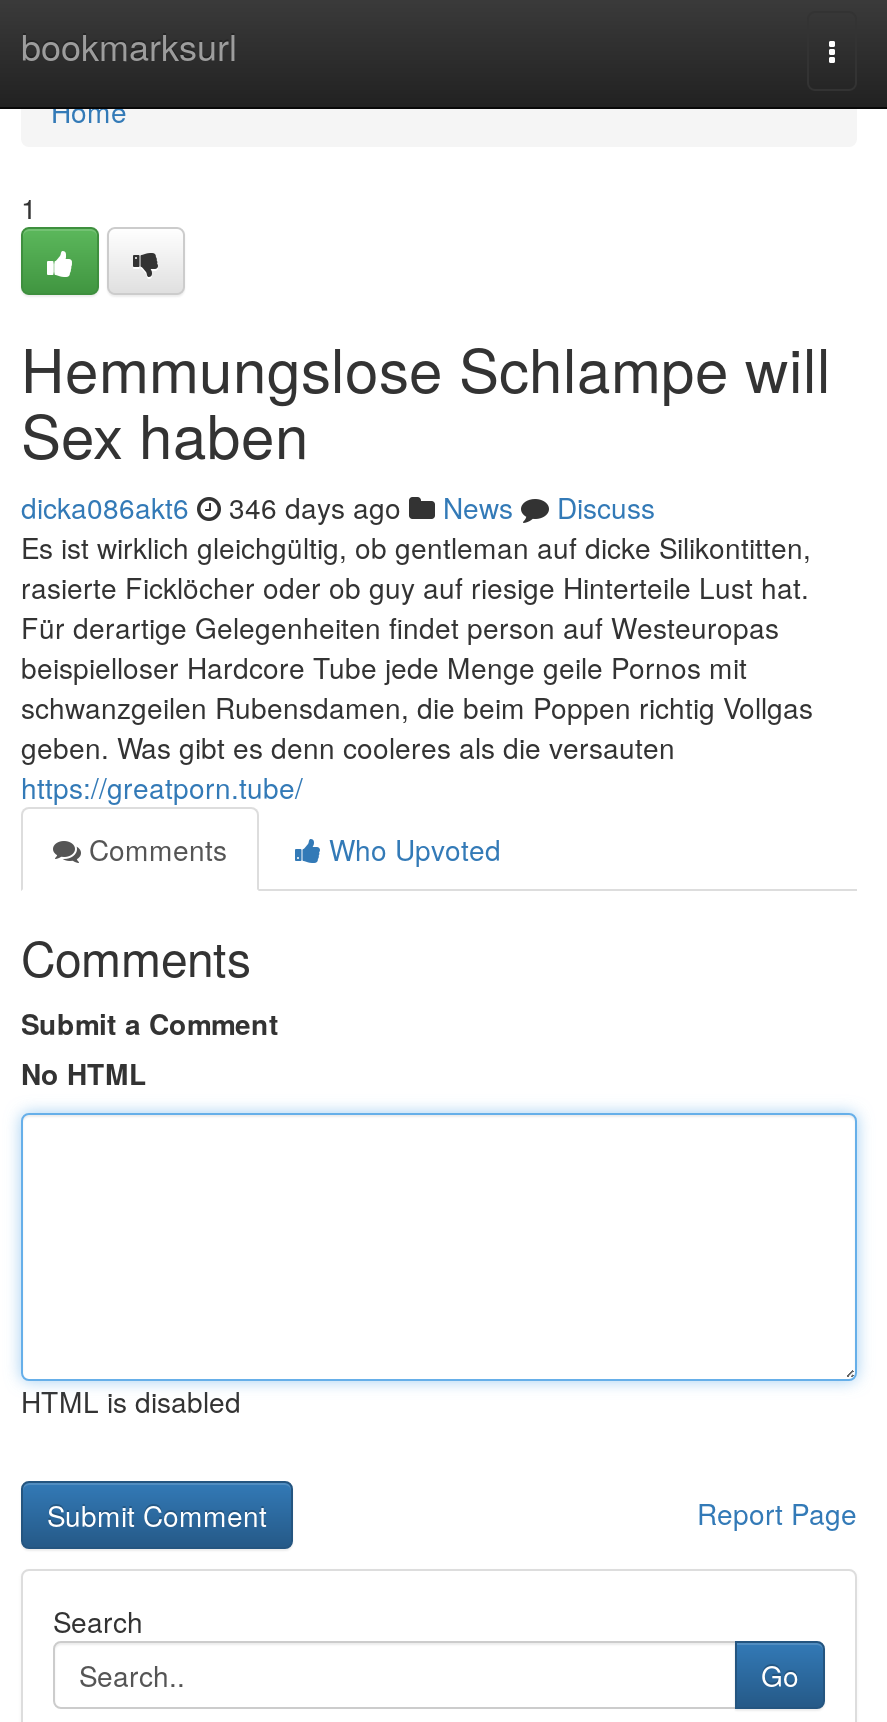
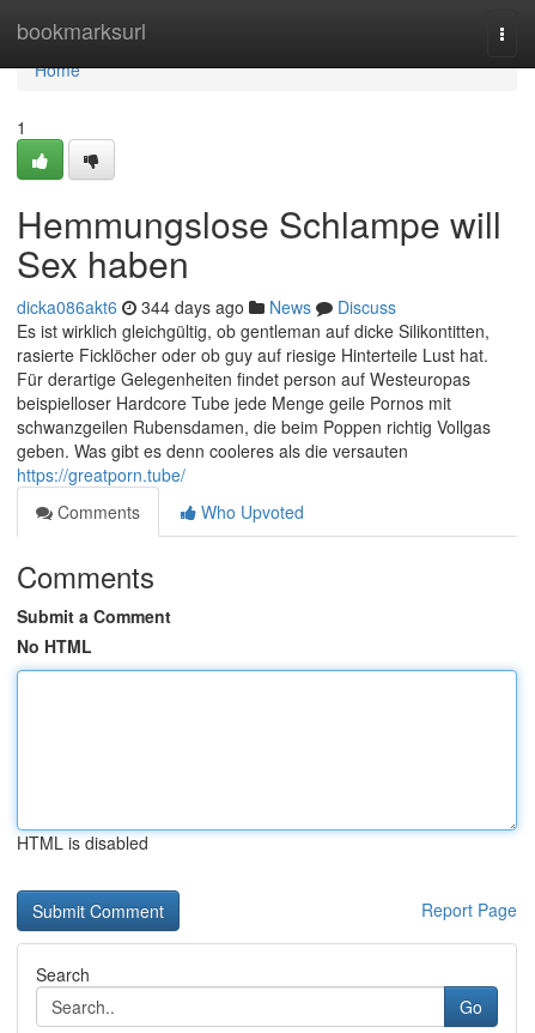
[21,487,655,527] dicka086akt6 346 days ago News Discuss -> [17,295,396,319] dicka086akt6 344 days ago News Discuss

